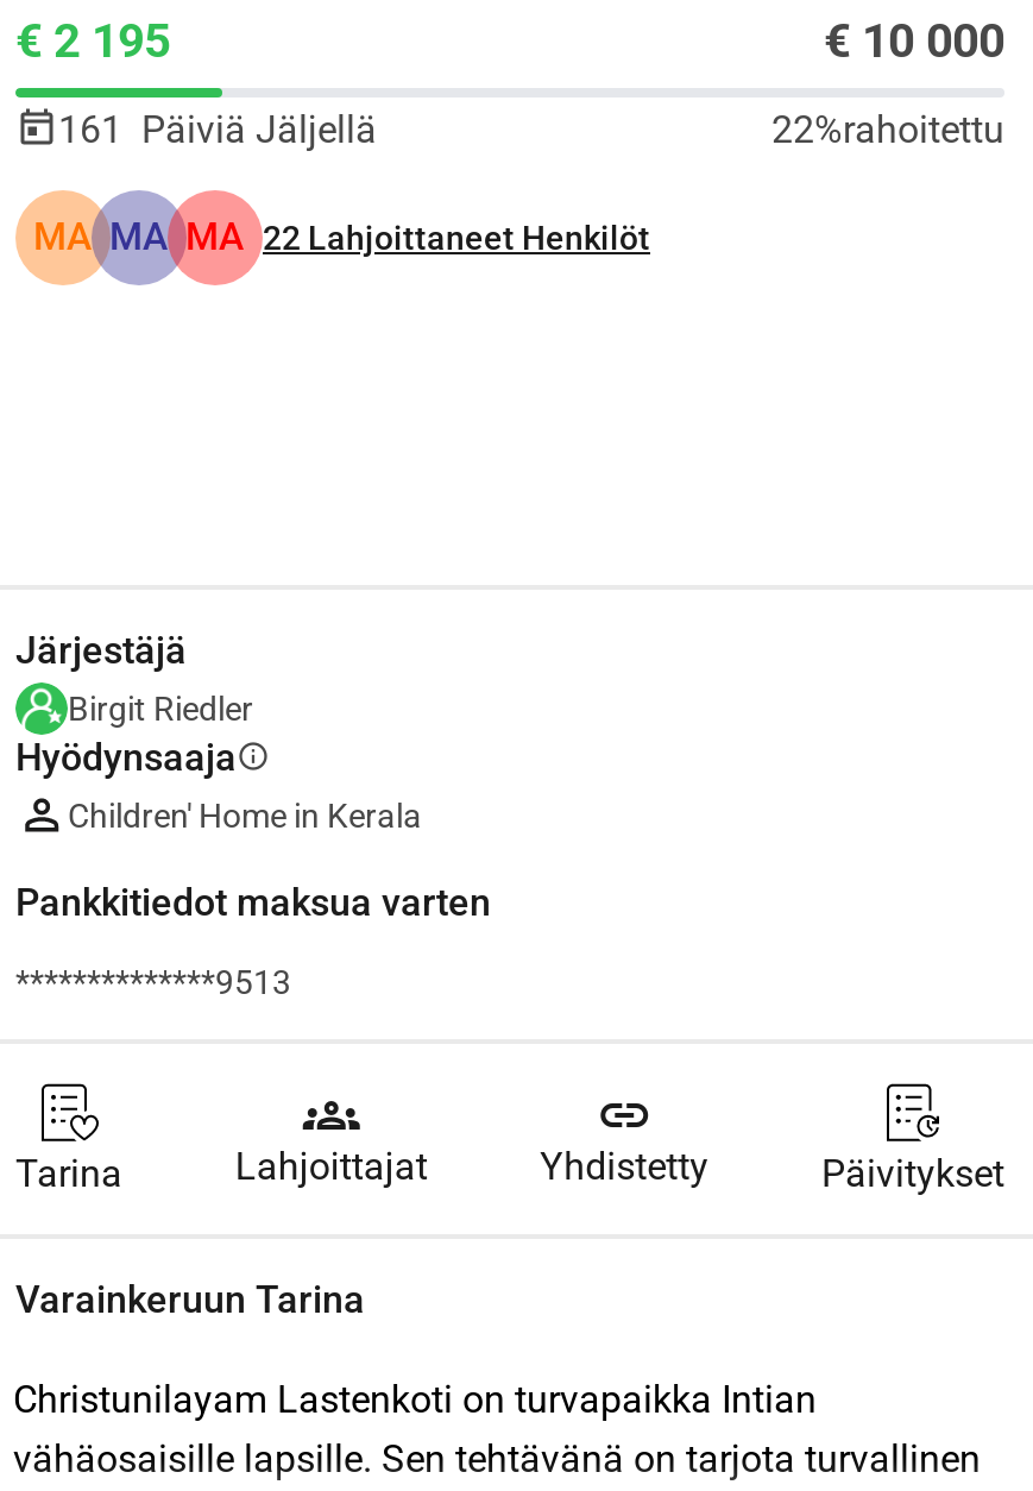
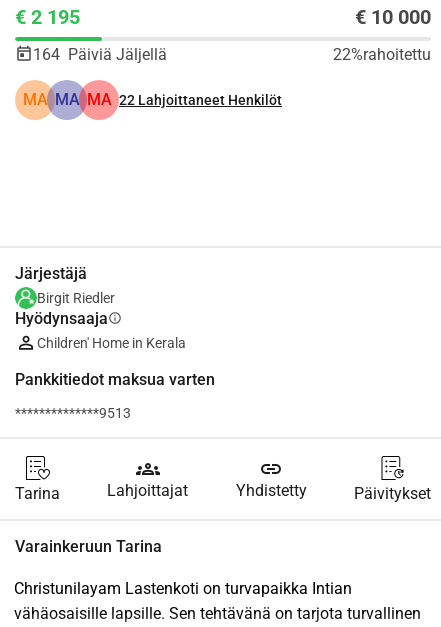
[58,106,377,151] 161 Päiviä Jäljellä -> [33,45,167,64] 164 Päiviä Jäljellä

